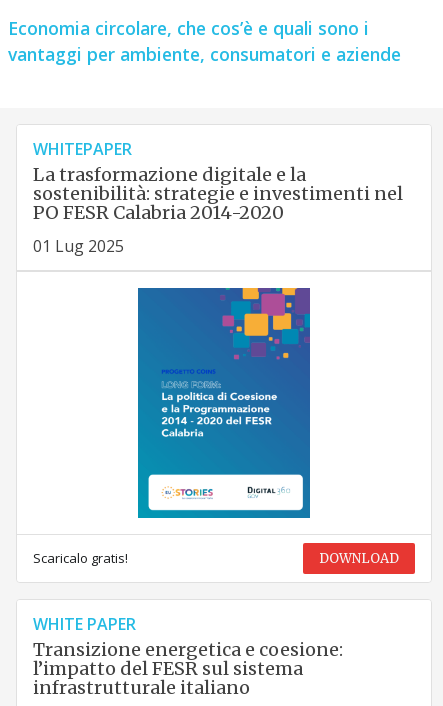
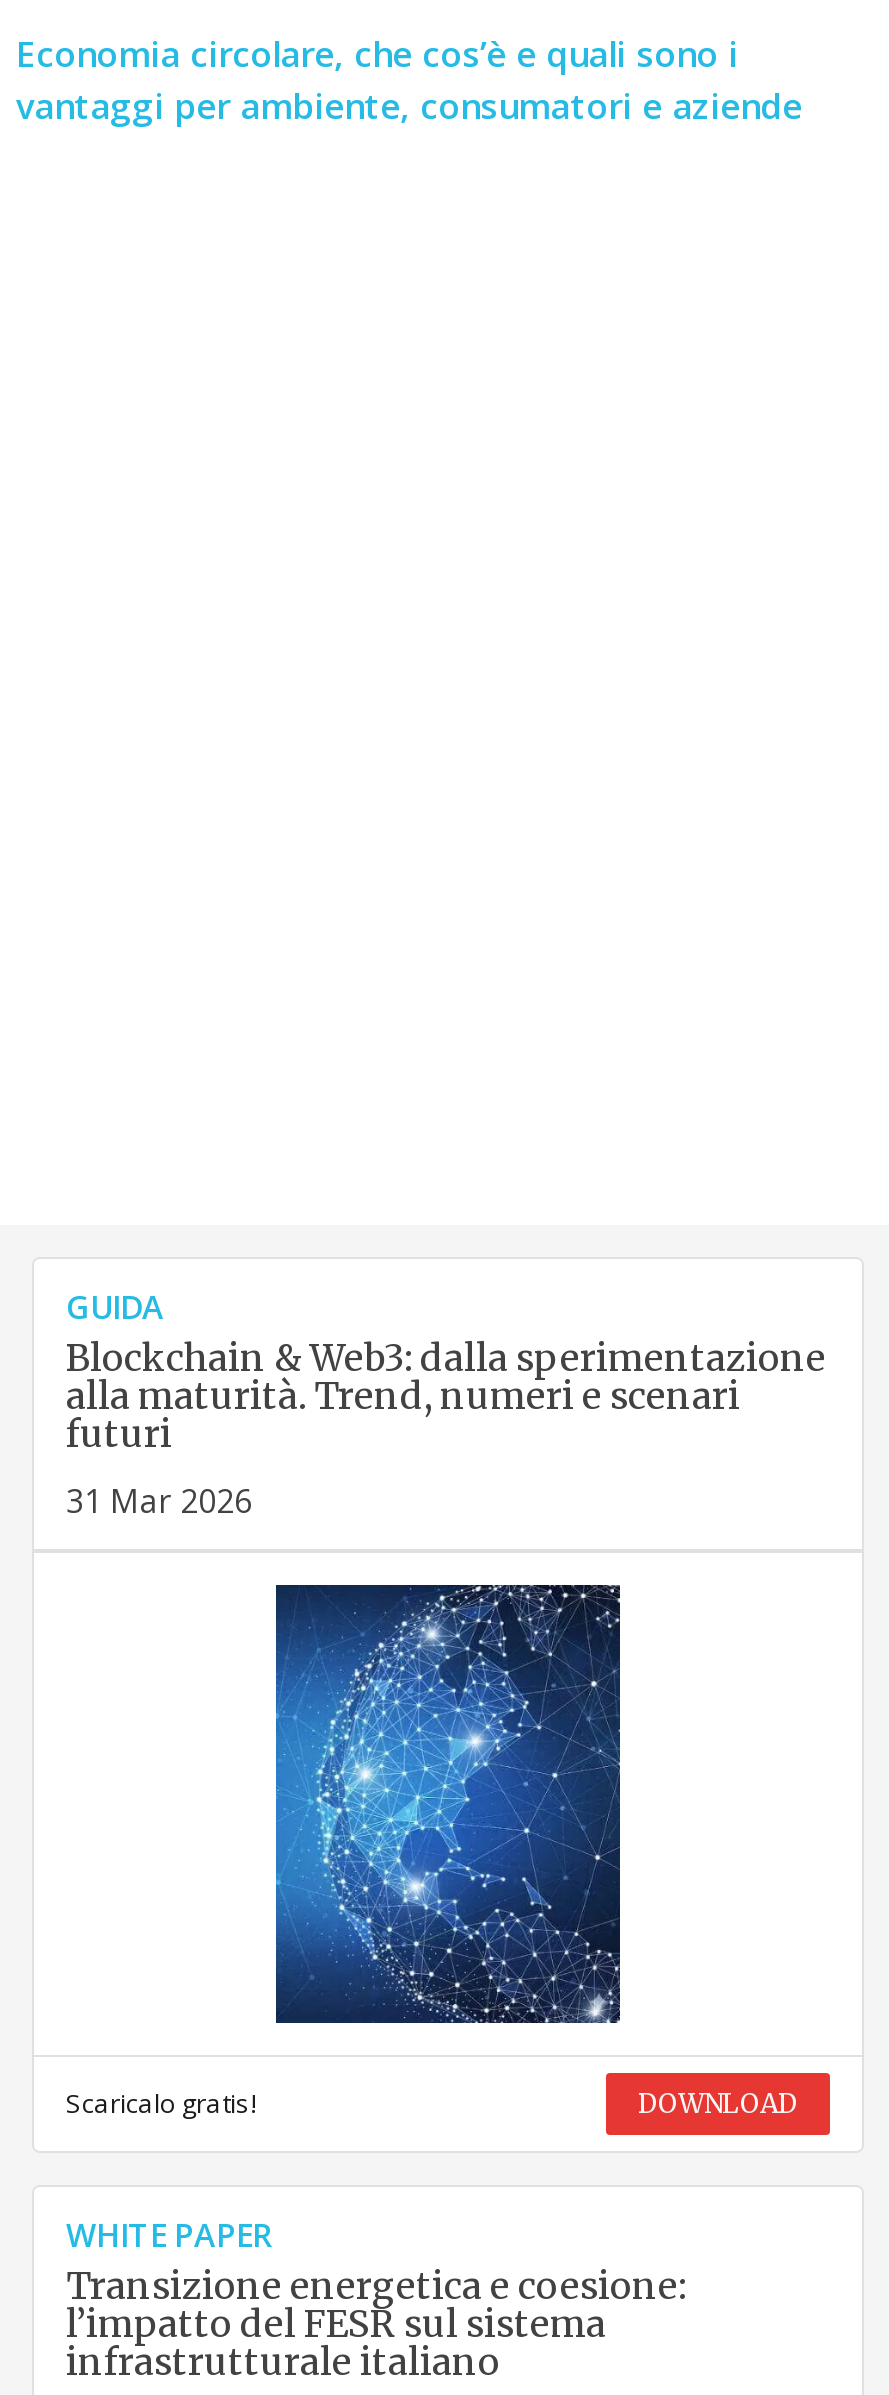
[33,138,403,224] WHITEPAPER | La trasformazione digitale e la | sostenibilità: strategie e investimenti nel | PO FESR Calabria 2014-2020 -> [66,1285,826,1457] GUIDA | Blockchain & Web3: dalla sperimentazione | alla maturità. Trend, numeri e scenari | futuri
[33,235,124,257] 01 Lug 2025 -> [66,1479,252,1523] 31 Mar 2026
[137,287,311,519] [image] -> [274,1583,622,2025] [image]

